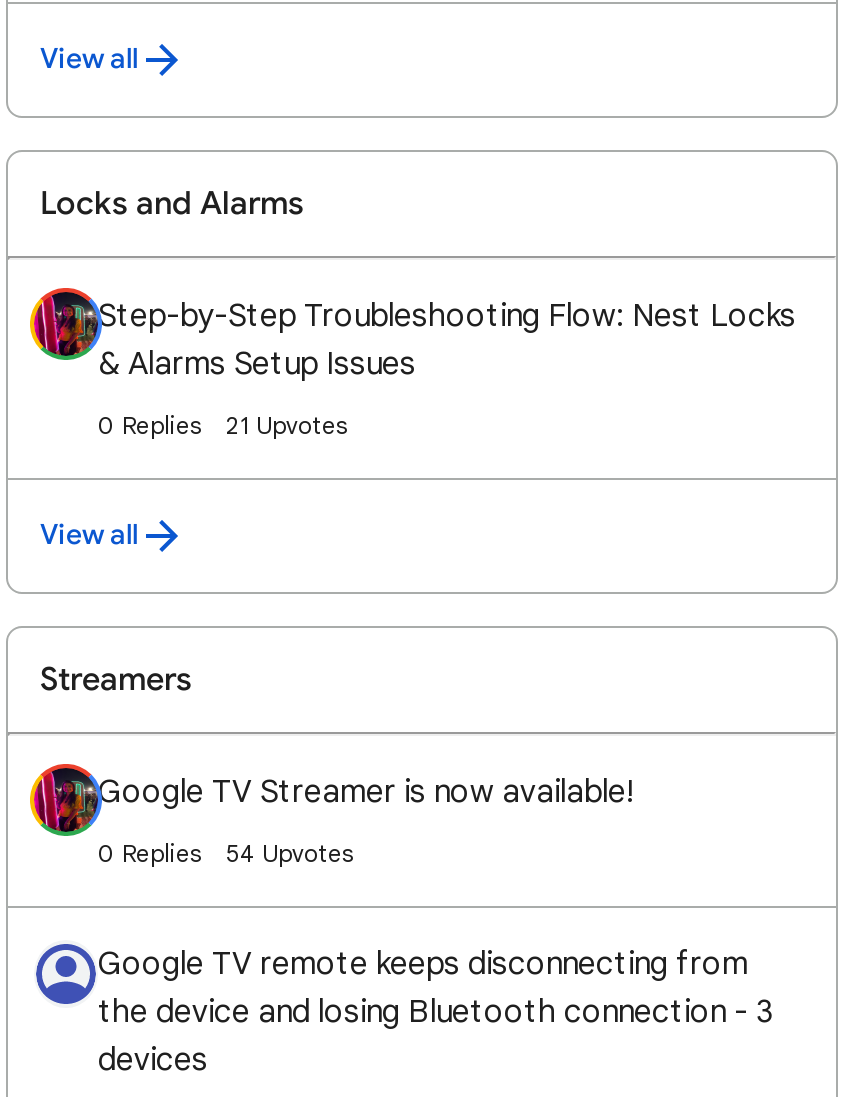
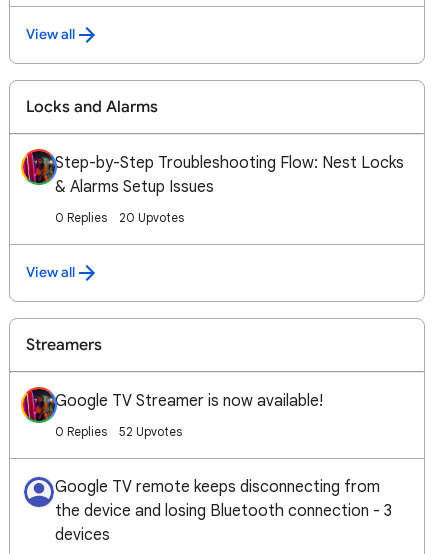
[226,410,348,440] 21 Upvotes -> [119,210,184,225] 20 Upvotes
[226,838,354,868] 54 Upvotes -> [119,424,182,439] 52 Upvotes

